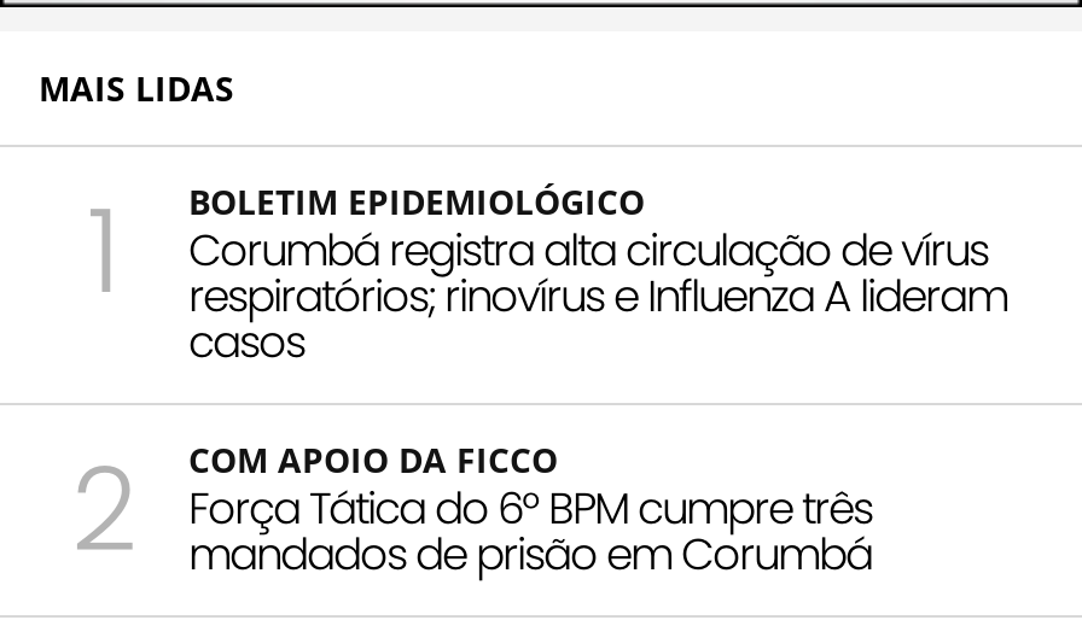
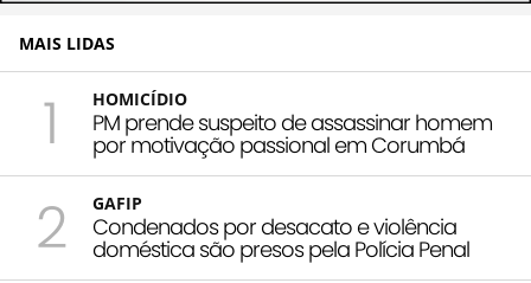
[188,178,1007,371] BOLETIM EPIDEMIOLÓGICO | Corumbá registra alta circulação de vírus | respiratórios; rinovírus e Influenza A lideram | casos -> [92,88,492,160] HOMICÍDIO | PM prende suspeito de assassinar homem | por motivação passional em Corumbá
[188,436,872,584] COM APOIO DA FICCO | Força Tática do 6º BPM cumpre três | mandados de prisão em Corumbá -> [92,192,469,264] GAFIP | Condenados por desacato e violência | doméstica são presos pela Polícia Penal

